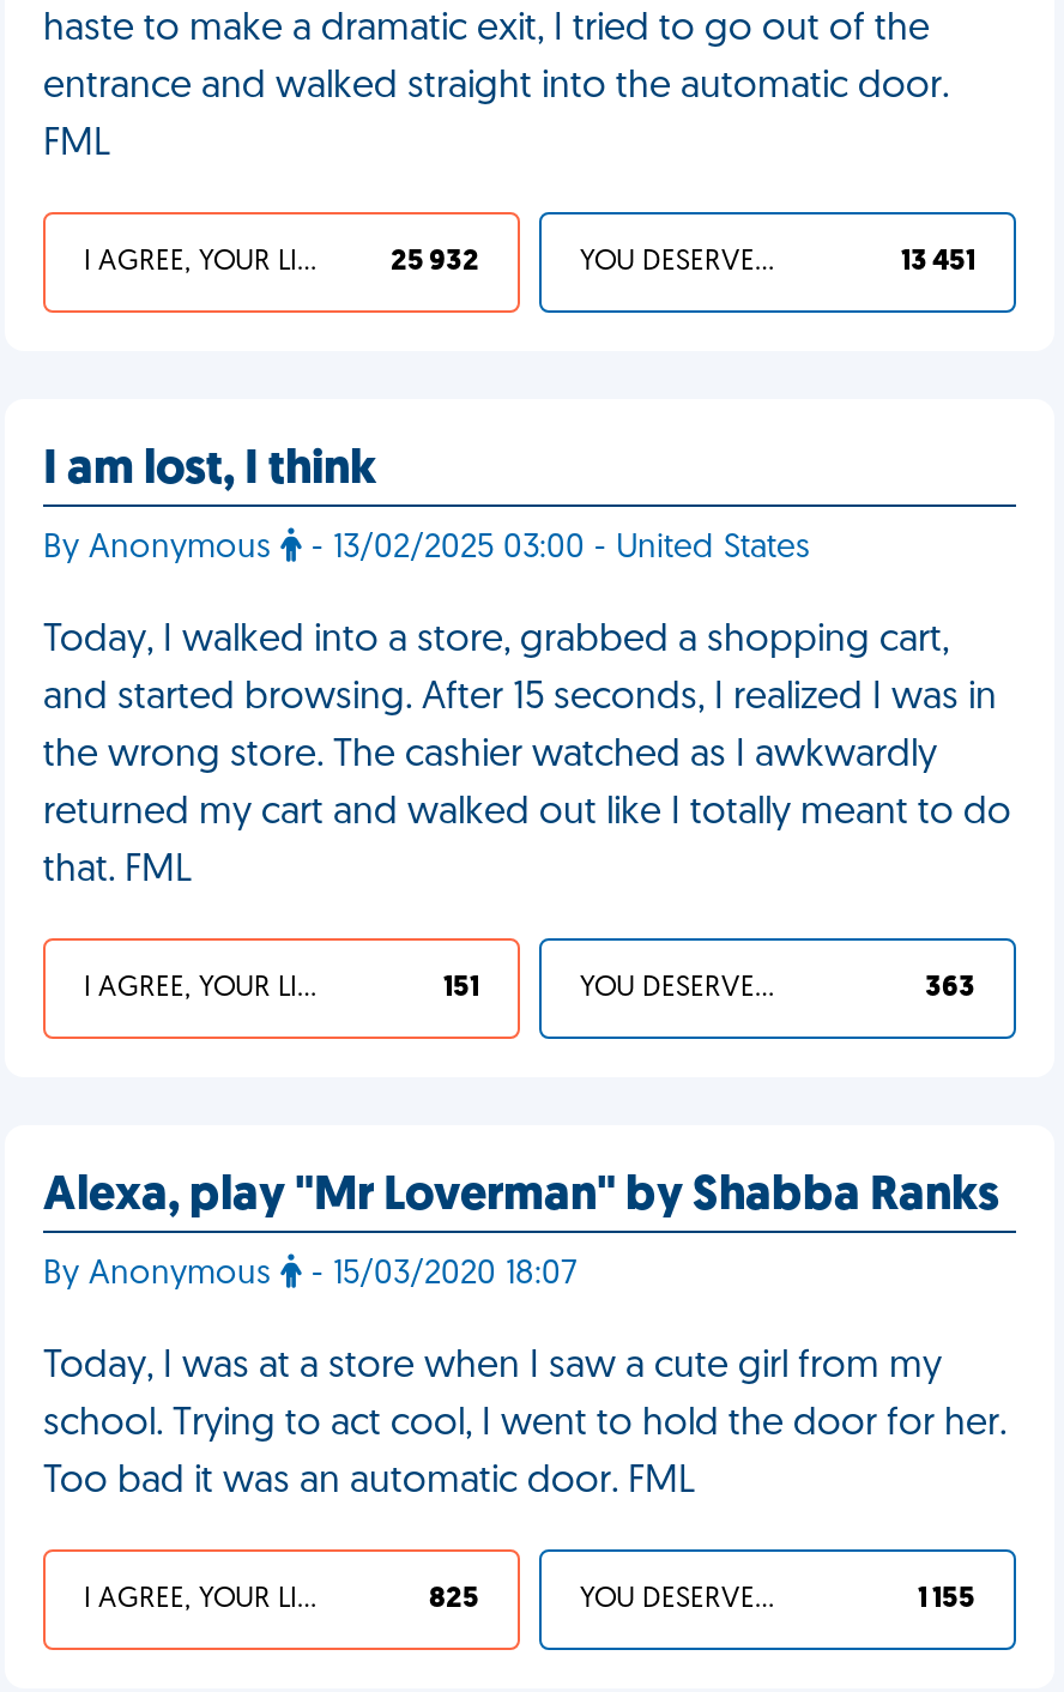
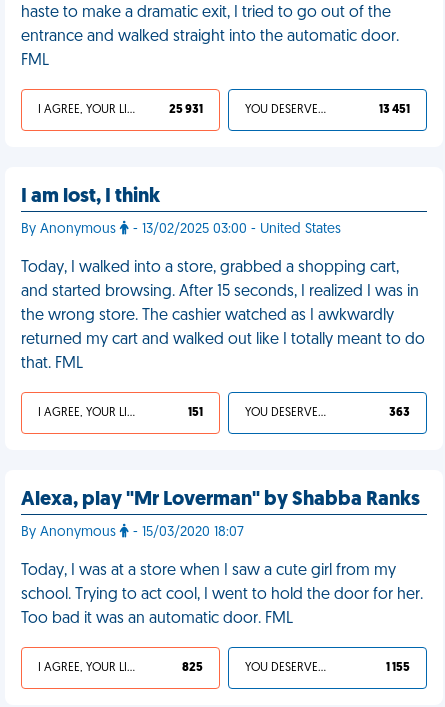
[391,248,479,277] 25 932 -> [169,104,203,116] 25 931

